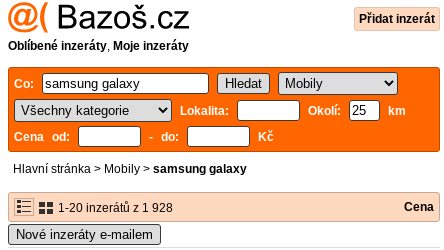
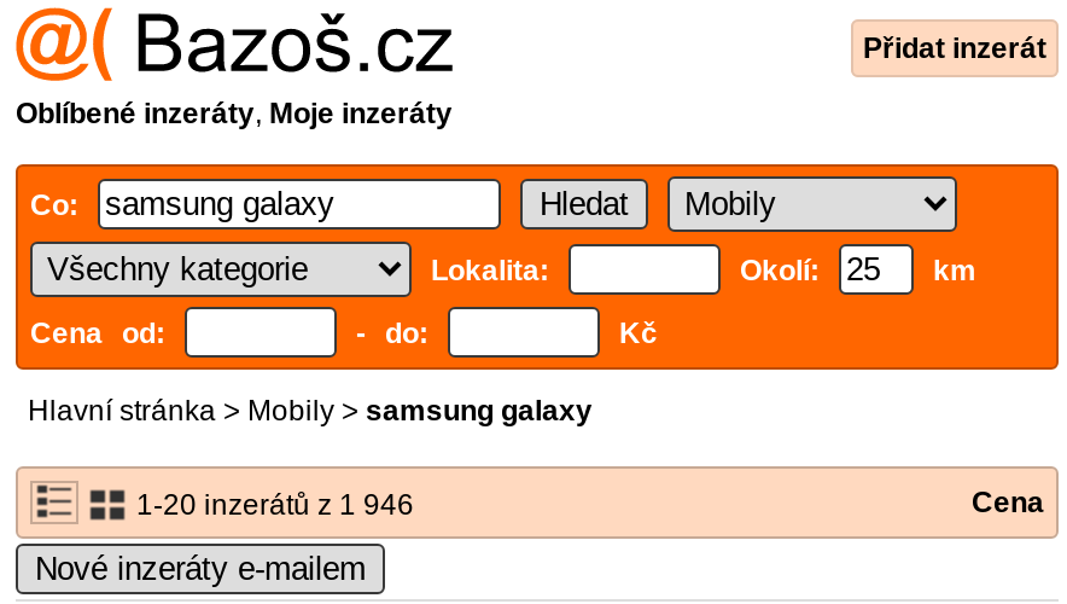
[55,201,173,215] 1-20 inzerátů z 1 928 -> [129,488,414,522] 1-20 inzerátů z 1 946

